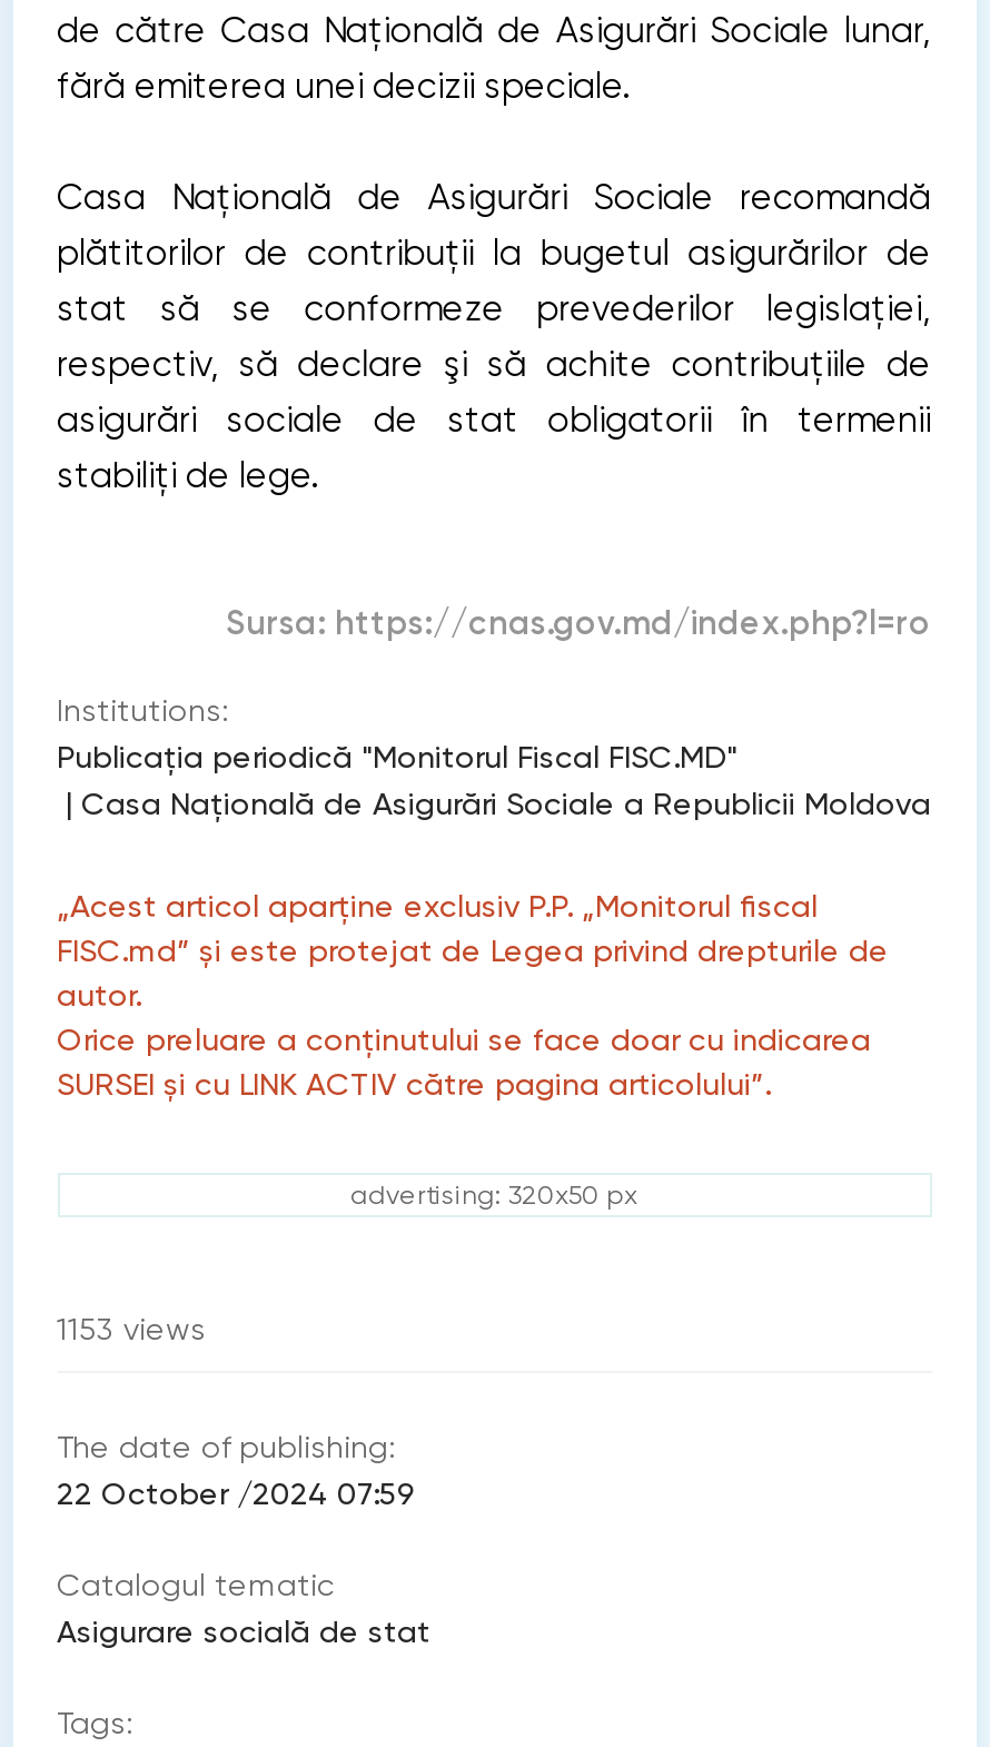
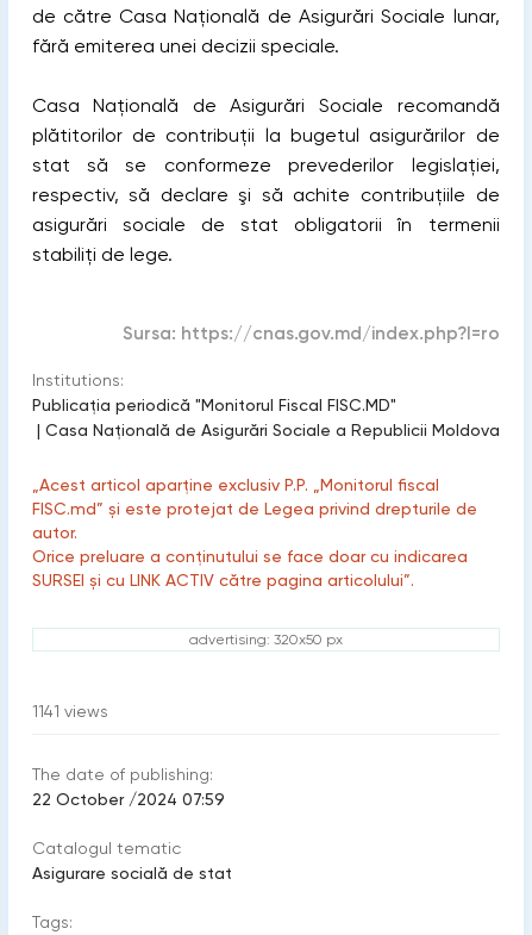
[57,1311,206,1346] 1153 views -> [32,702,108,721] 1141 views

